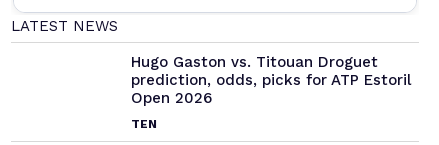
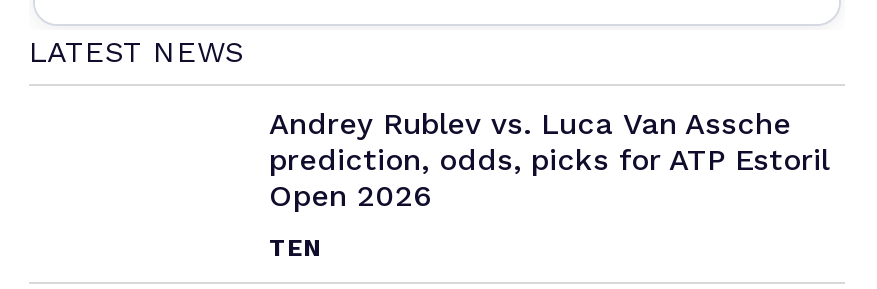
[131,53,378,71] Hugo Gaston vs. Titouan Droguet -> [269,106,791,142] Andrey Rublev vs. Luca Van Assche

